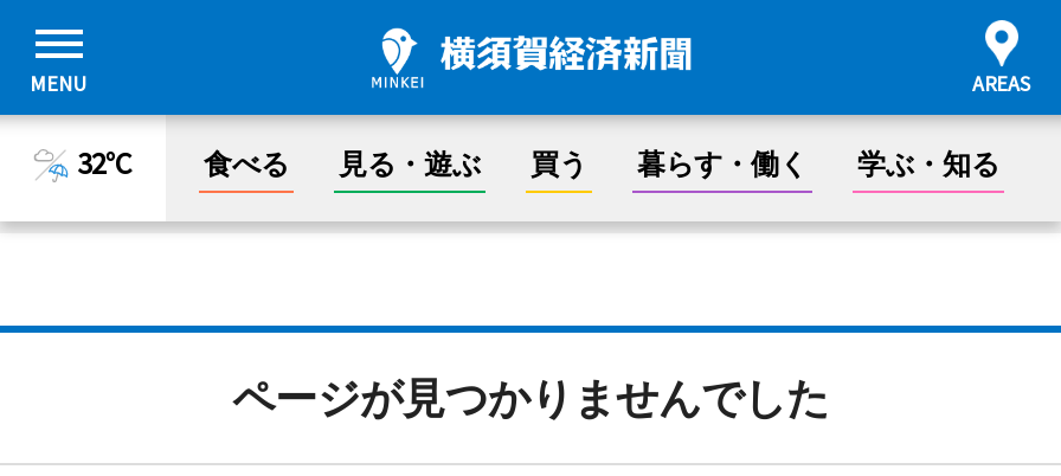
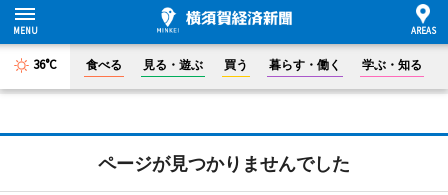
[77,144,999,185] 32°C 食べる 見る・遊ぶ 買う 暮らす・働く 学ぶ・知る -> [32,56,422,73] 36°C 食べる 見る・遊ぶ 買う 暮らす・働く 学ぶ・知る

